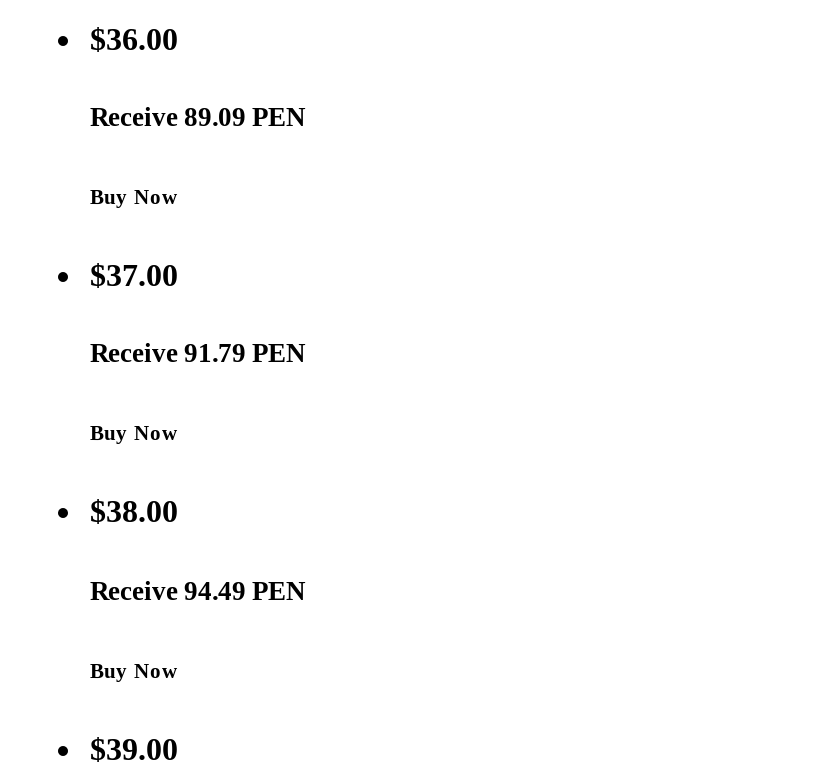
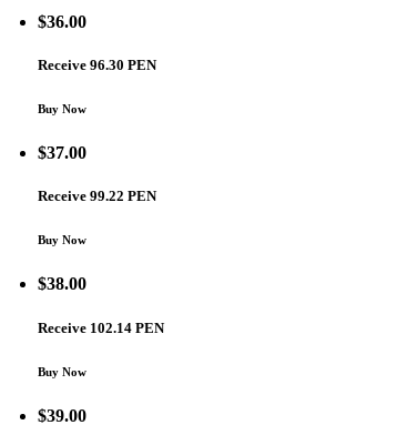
[90,103,304,133] Receive 89.09 PEN -> [38,57,156,74] Receive 96.30 PEN
[90,339,304,369] Receive 91.79 PEN -> [38,188,156,205] Receive 99.22 PEN
[90,575,304,605] Receive 94.49 PEN -> [38,319,164,336] Receive 102.14 PEN

